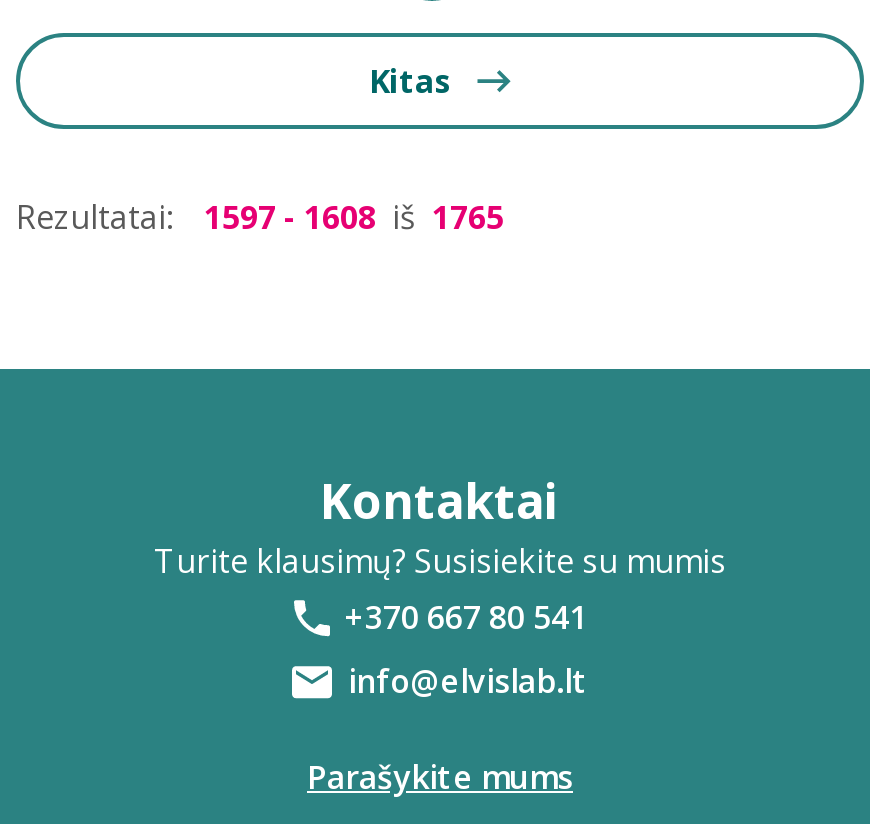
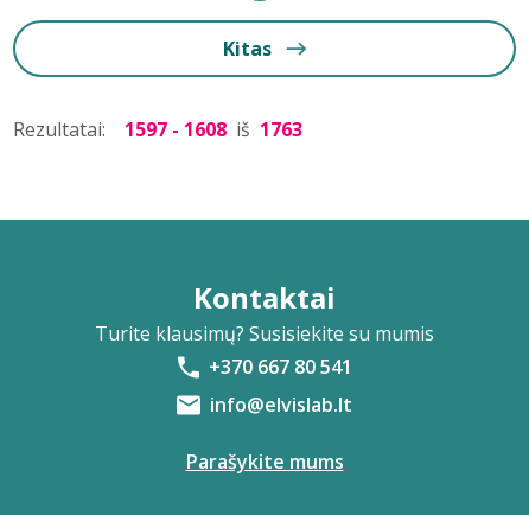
[16,196,504,240] Rezultatai: 1597 - 1608 iš 1765 -> [13,116,302,142] Rezultatai: 1597 - 1608 iš 1763

